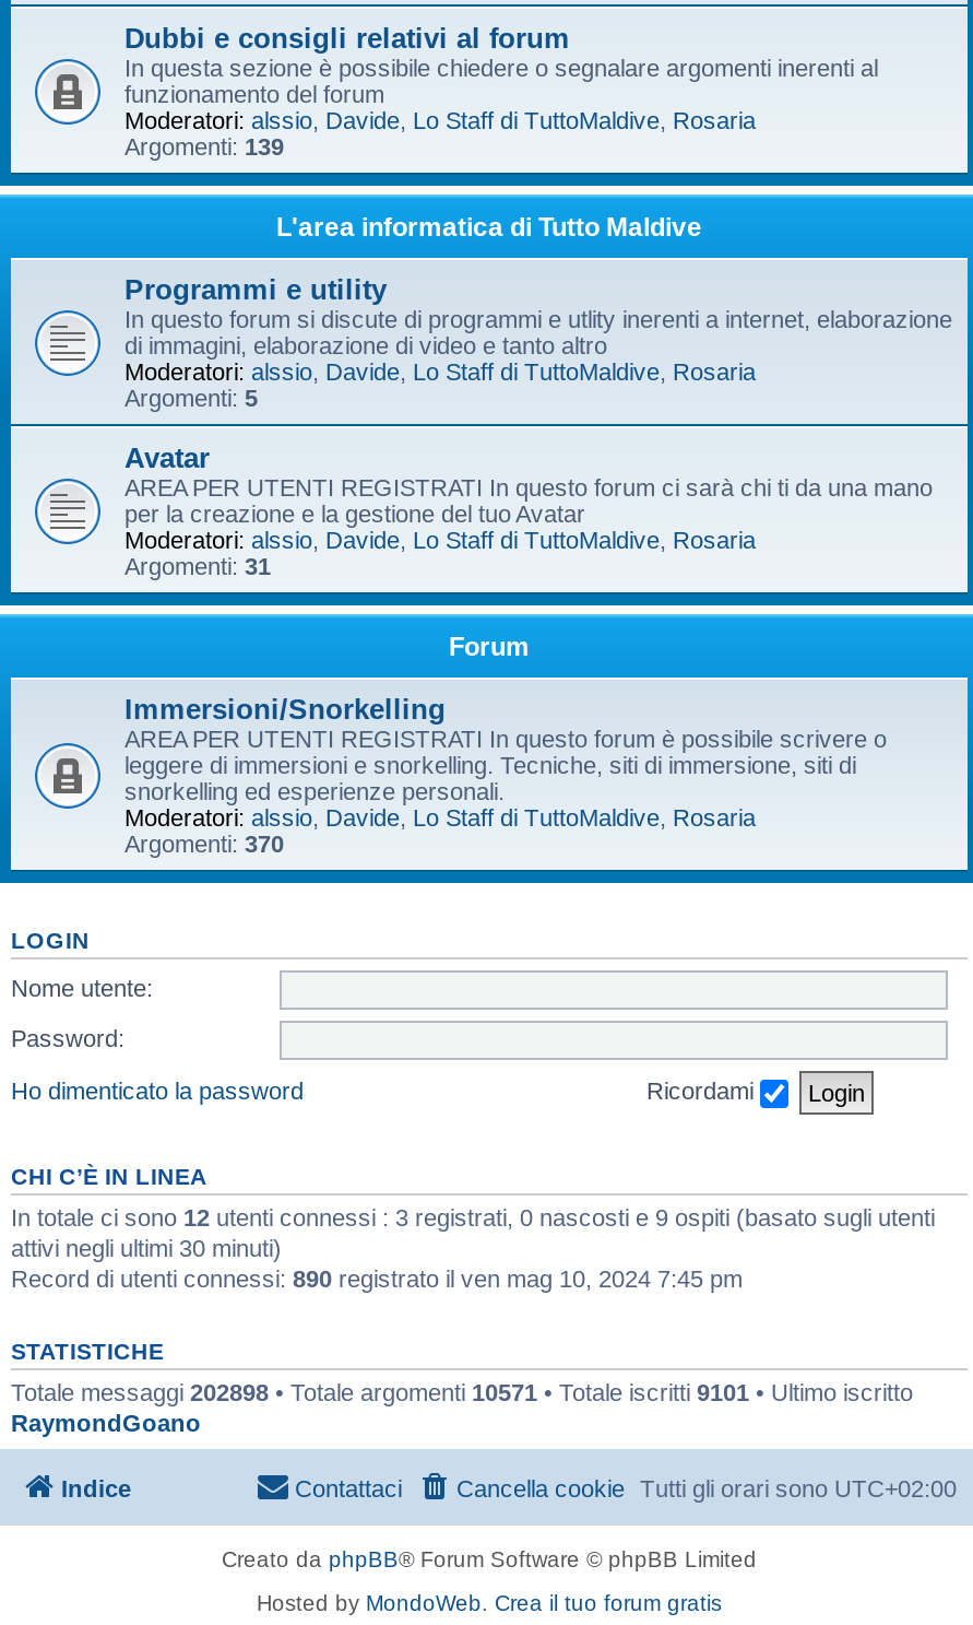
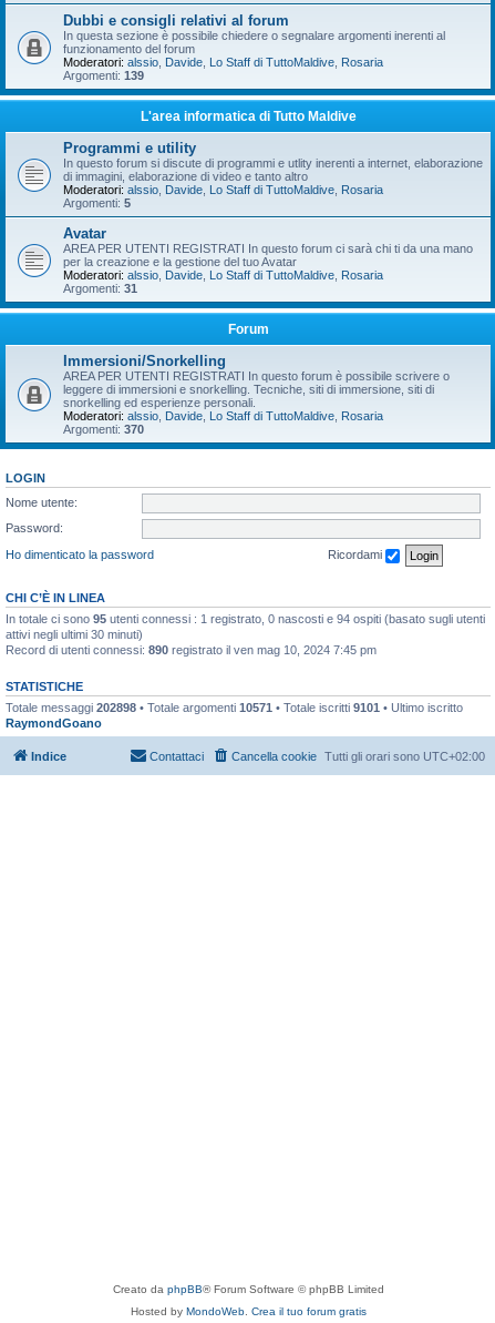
[11,1204,935,1230] In totale ci sono 12 utenti connessi : 3 registrati, 0 nascosti e 9 ospiti (basato sugli utenti -> [6,612,485,625] In totale ci sono 95 utenti connessi : 1 registrato, 0 nascosti e 94 ospiti (basato sugli utenti

